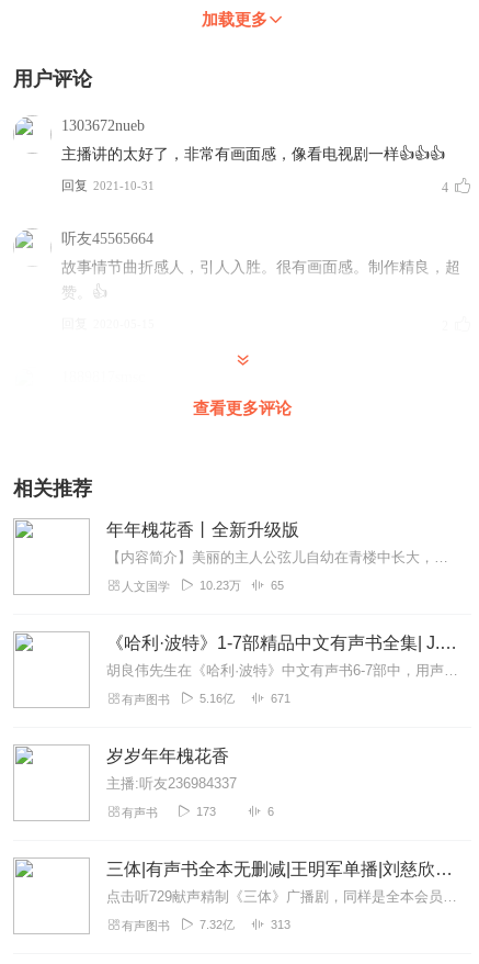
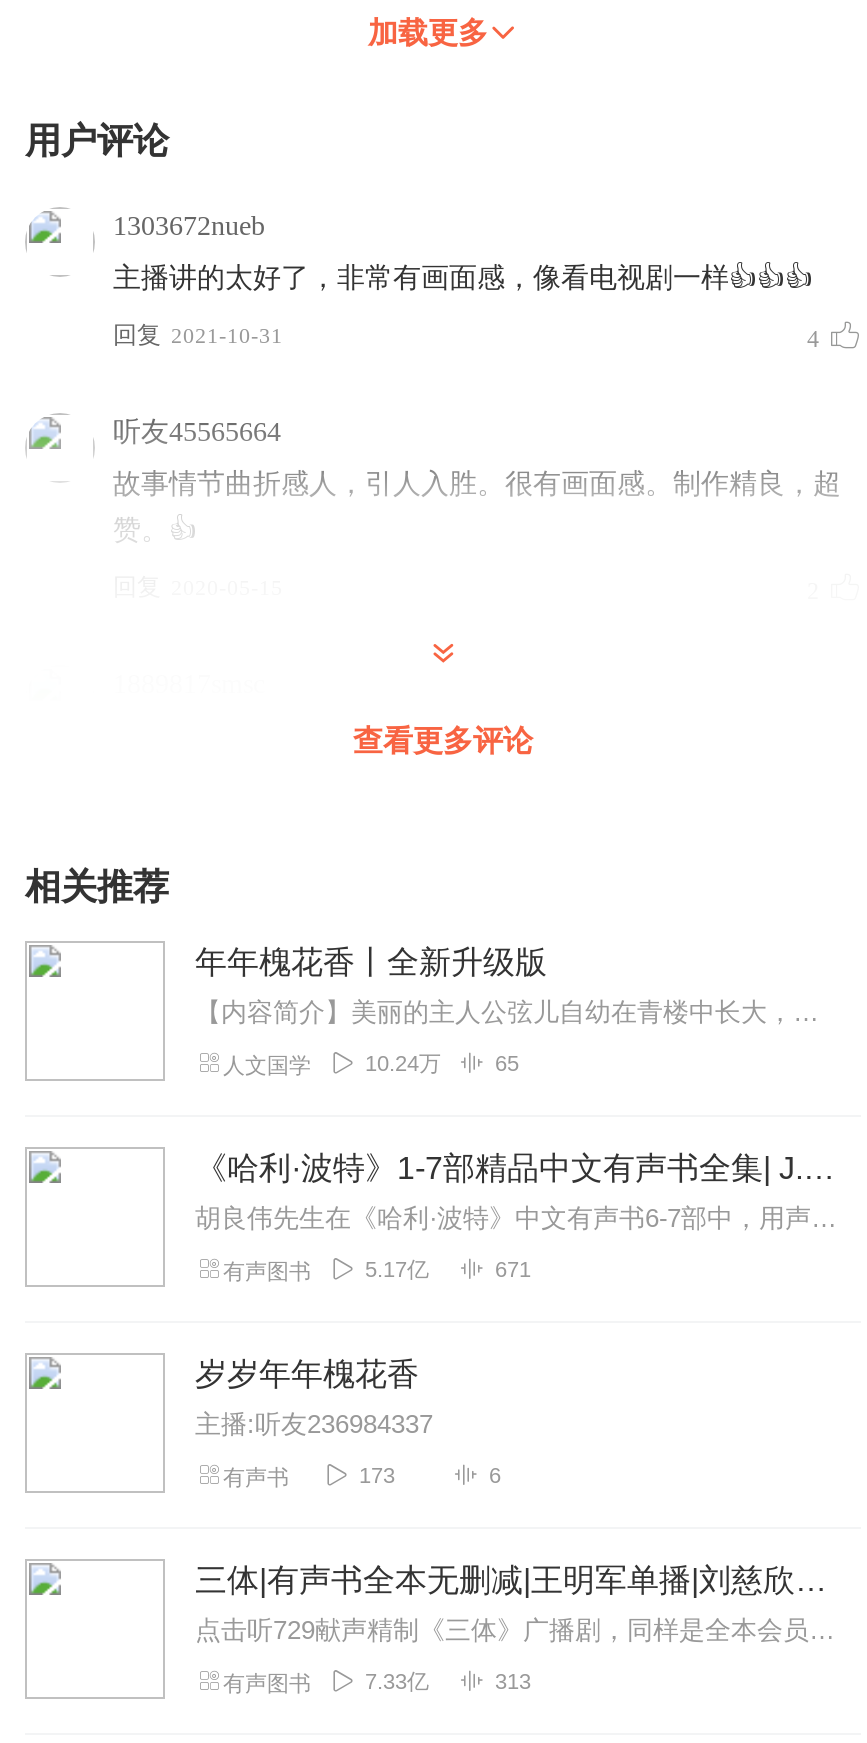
[199,579,241,592] 10.23万 -> [365,1051,441,1075] 10.24万
[199,692,235,705] 5.16亿 -> [365,1257,429,1281] 5.17亿
[199,918,235,931] 7.32亿 -> [365,1669,429,1693] 7.33亿

